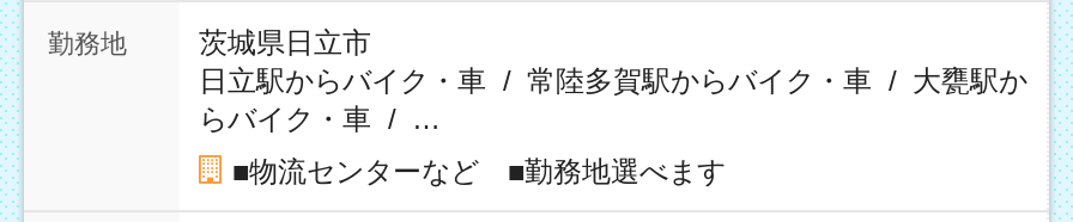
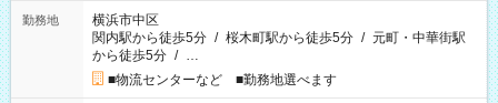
[199,26,1027,136] 茨城県日立市 | 日立駅からバイク・車 / 常陸多賀駅からバイク・車 / 大甕駅か | らバイク・車 / … -> [92,12,466,63] 横浜市中区 | 関内駅から徒歩5分 / 桜木町駅から徒歩5分 / 元町・中華街駅 | から徒歩5分 / …

